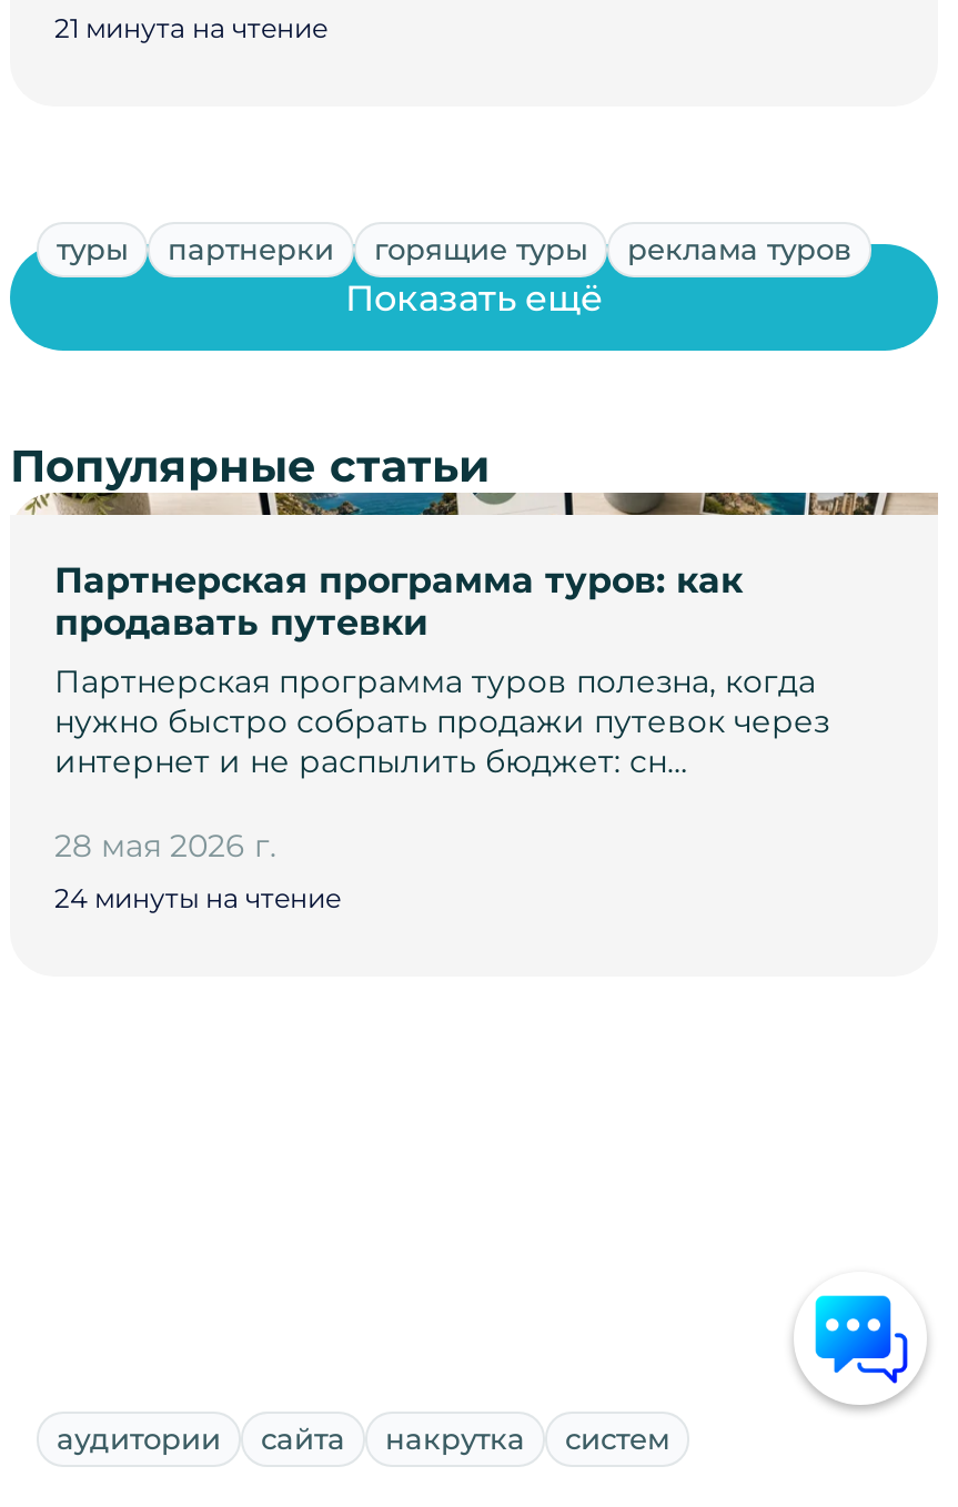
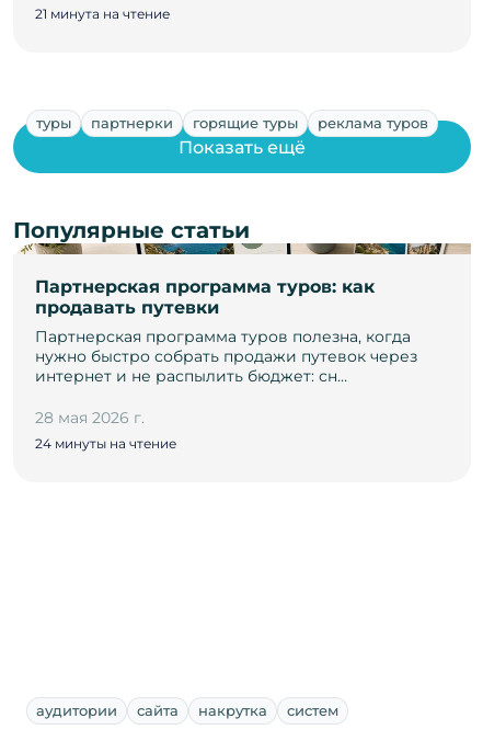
[800,1294,920,1412] [image] -> none

